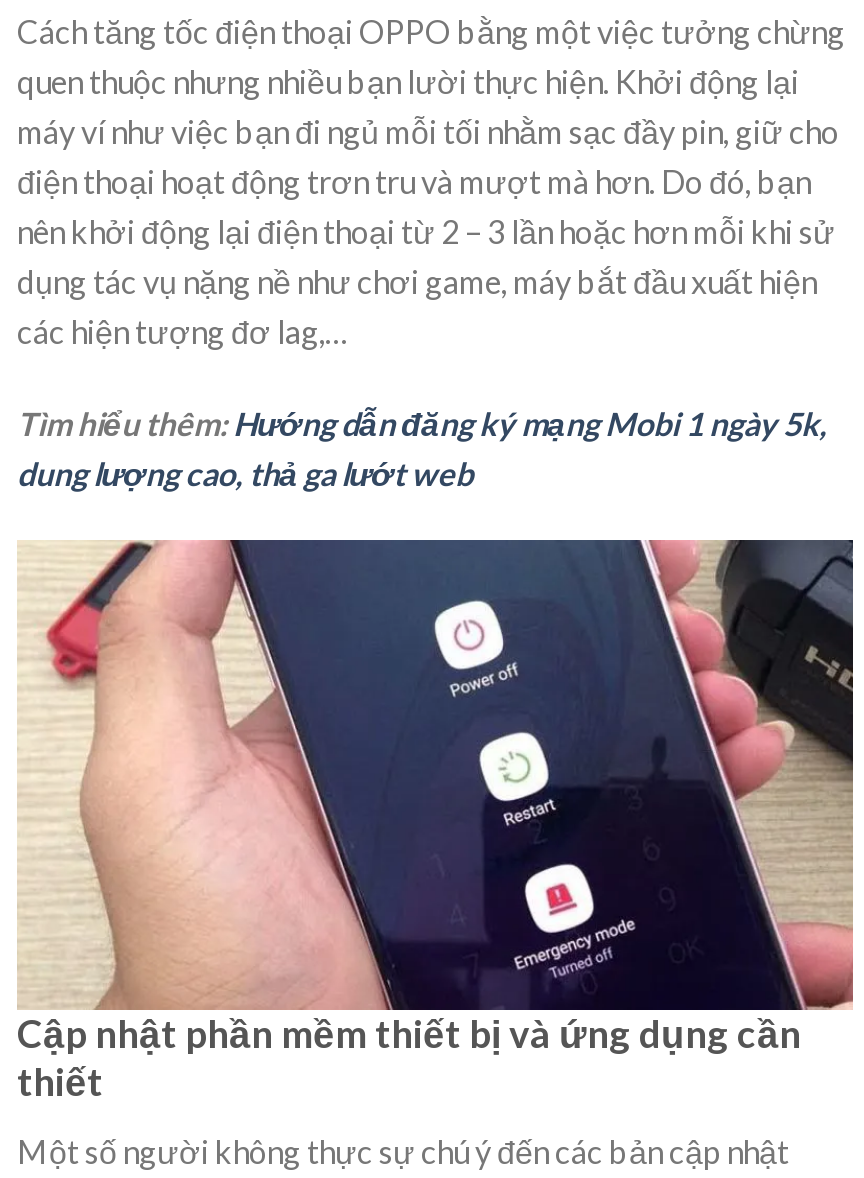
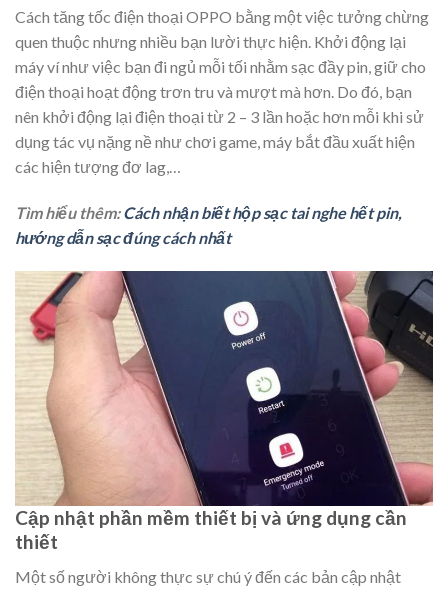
[17,404,827,492] Tìm hiểu thêm: Hướng dẫn đăng ký mạng Mobi 1 ngày 5k, | dung lượng cao, thả ga lướt web -> [15,203,402,247] Tìm hiểu thêm: Cách nhận biết hộp sạc tai nghe hết pin, | hướng dẫn sạc đúng cách nhất

